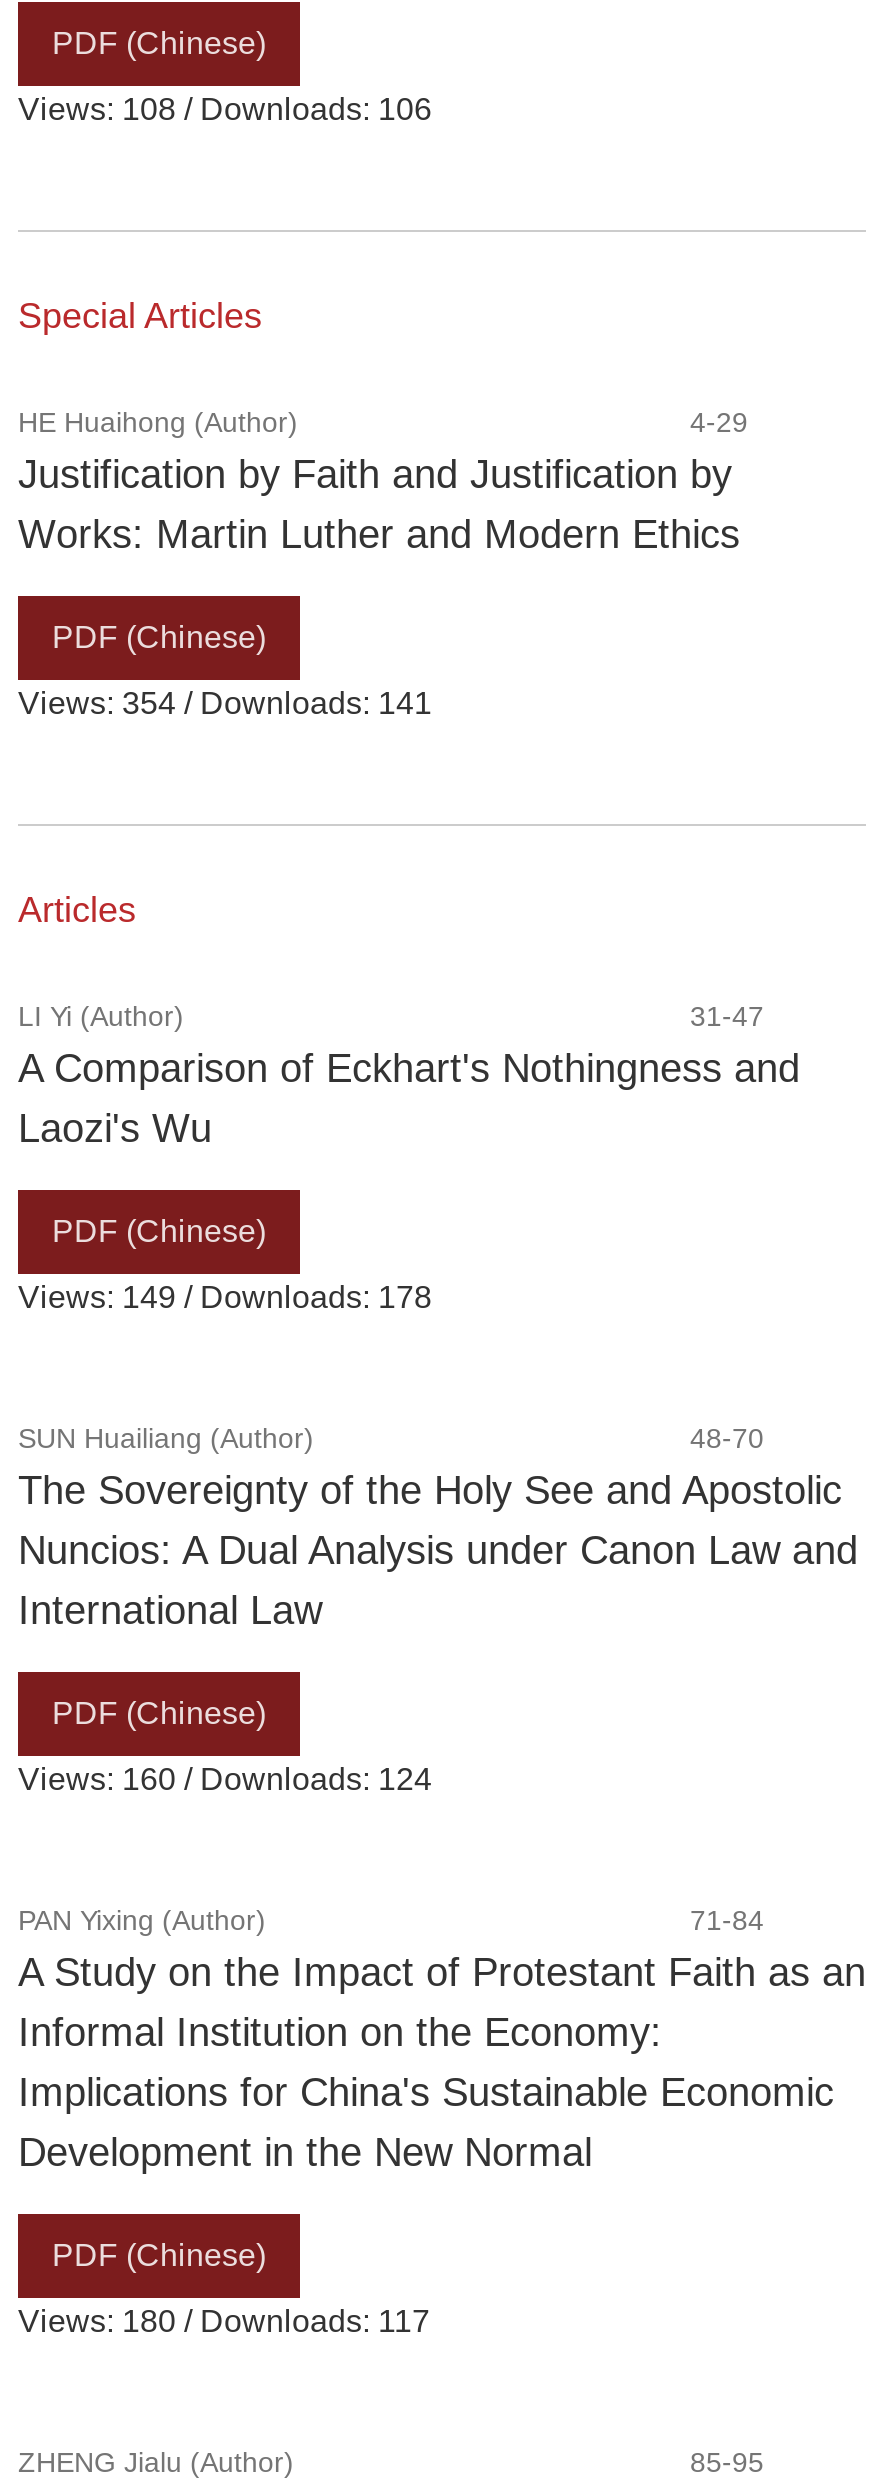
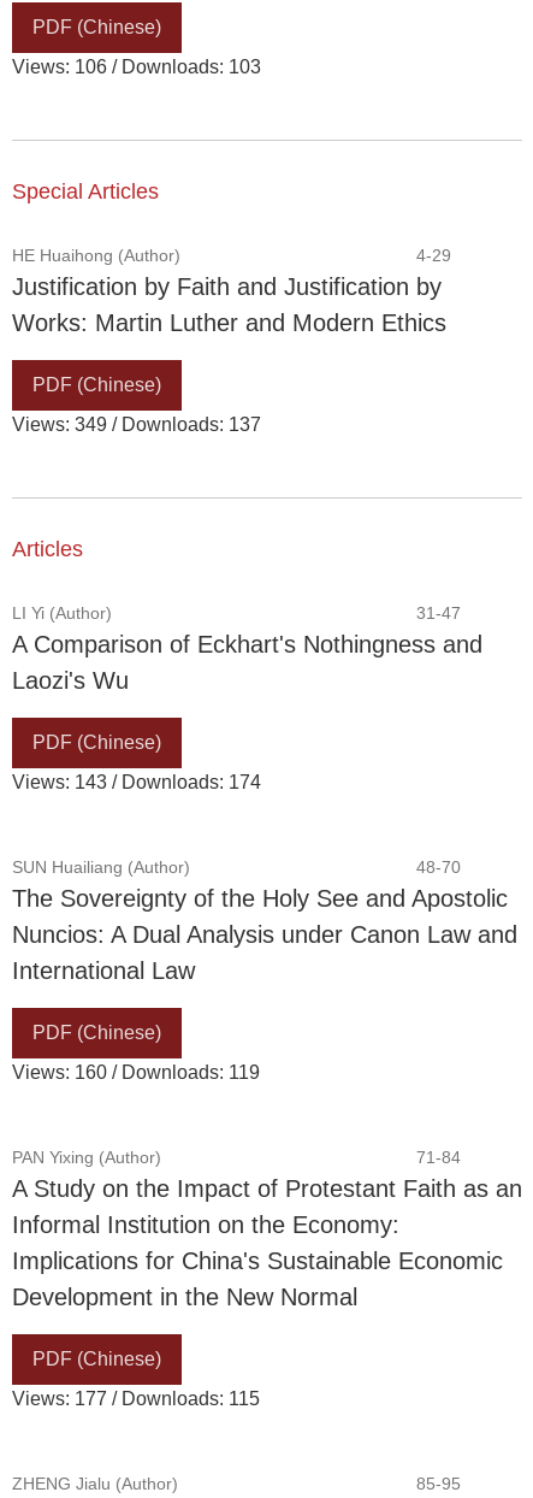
[18,93,432,127] Views: 108 / Downloads: 106 -> [12,57,261,77] Views: 106 / Downloads: 103
[18,687,432,721] Views: 354 / Downloads: 141 -> [12,415,261,435] Views: 349 / Downloads: 137
[18,1281,432,1315] Views: 149 / Downloads: 178 -> [12,772,261,793] Views: 143 / Downloads: 174
[18,1763,432,1797] Views: 160 / Downloads: 124 -> [12,1062,260,1083] Views: 160 / Downloads: 119
[18,2305,430,2339] Views: 180 / Downloads: 117 -> [12,1389,260,1409] Views: 177 / Downloads: 115

